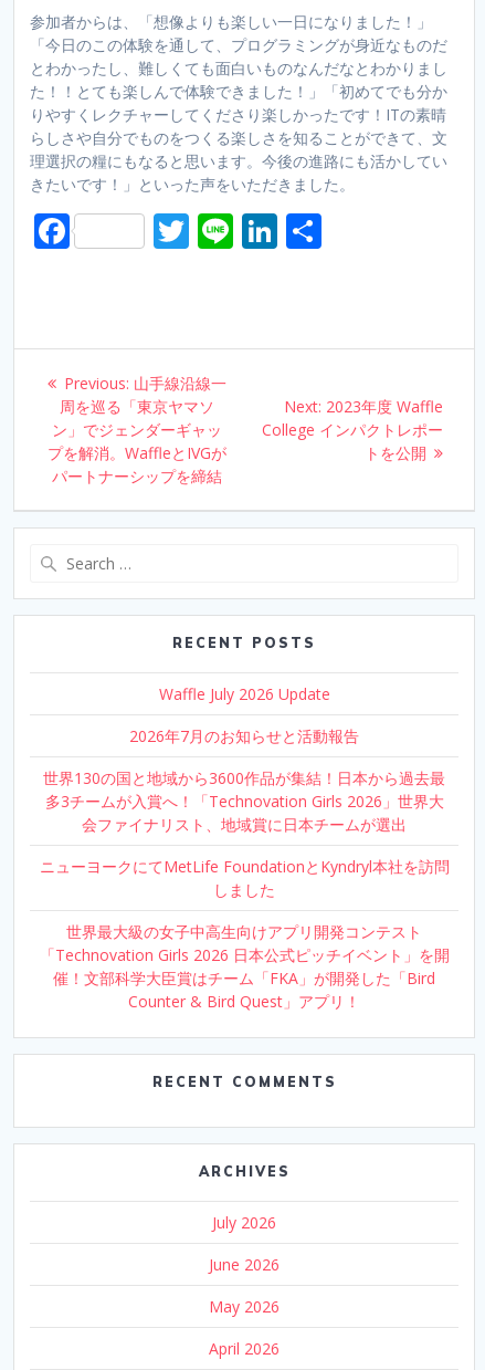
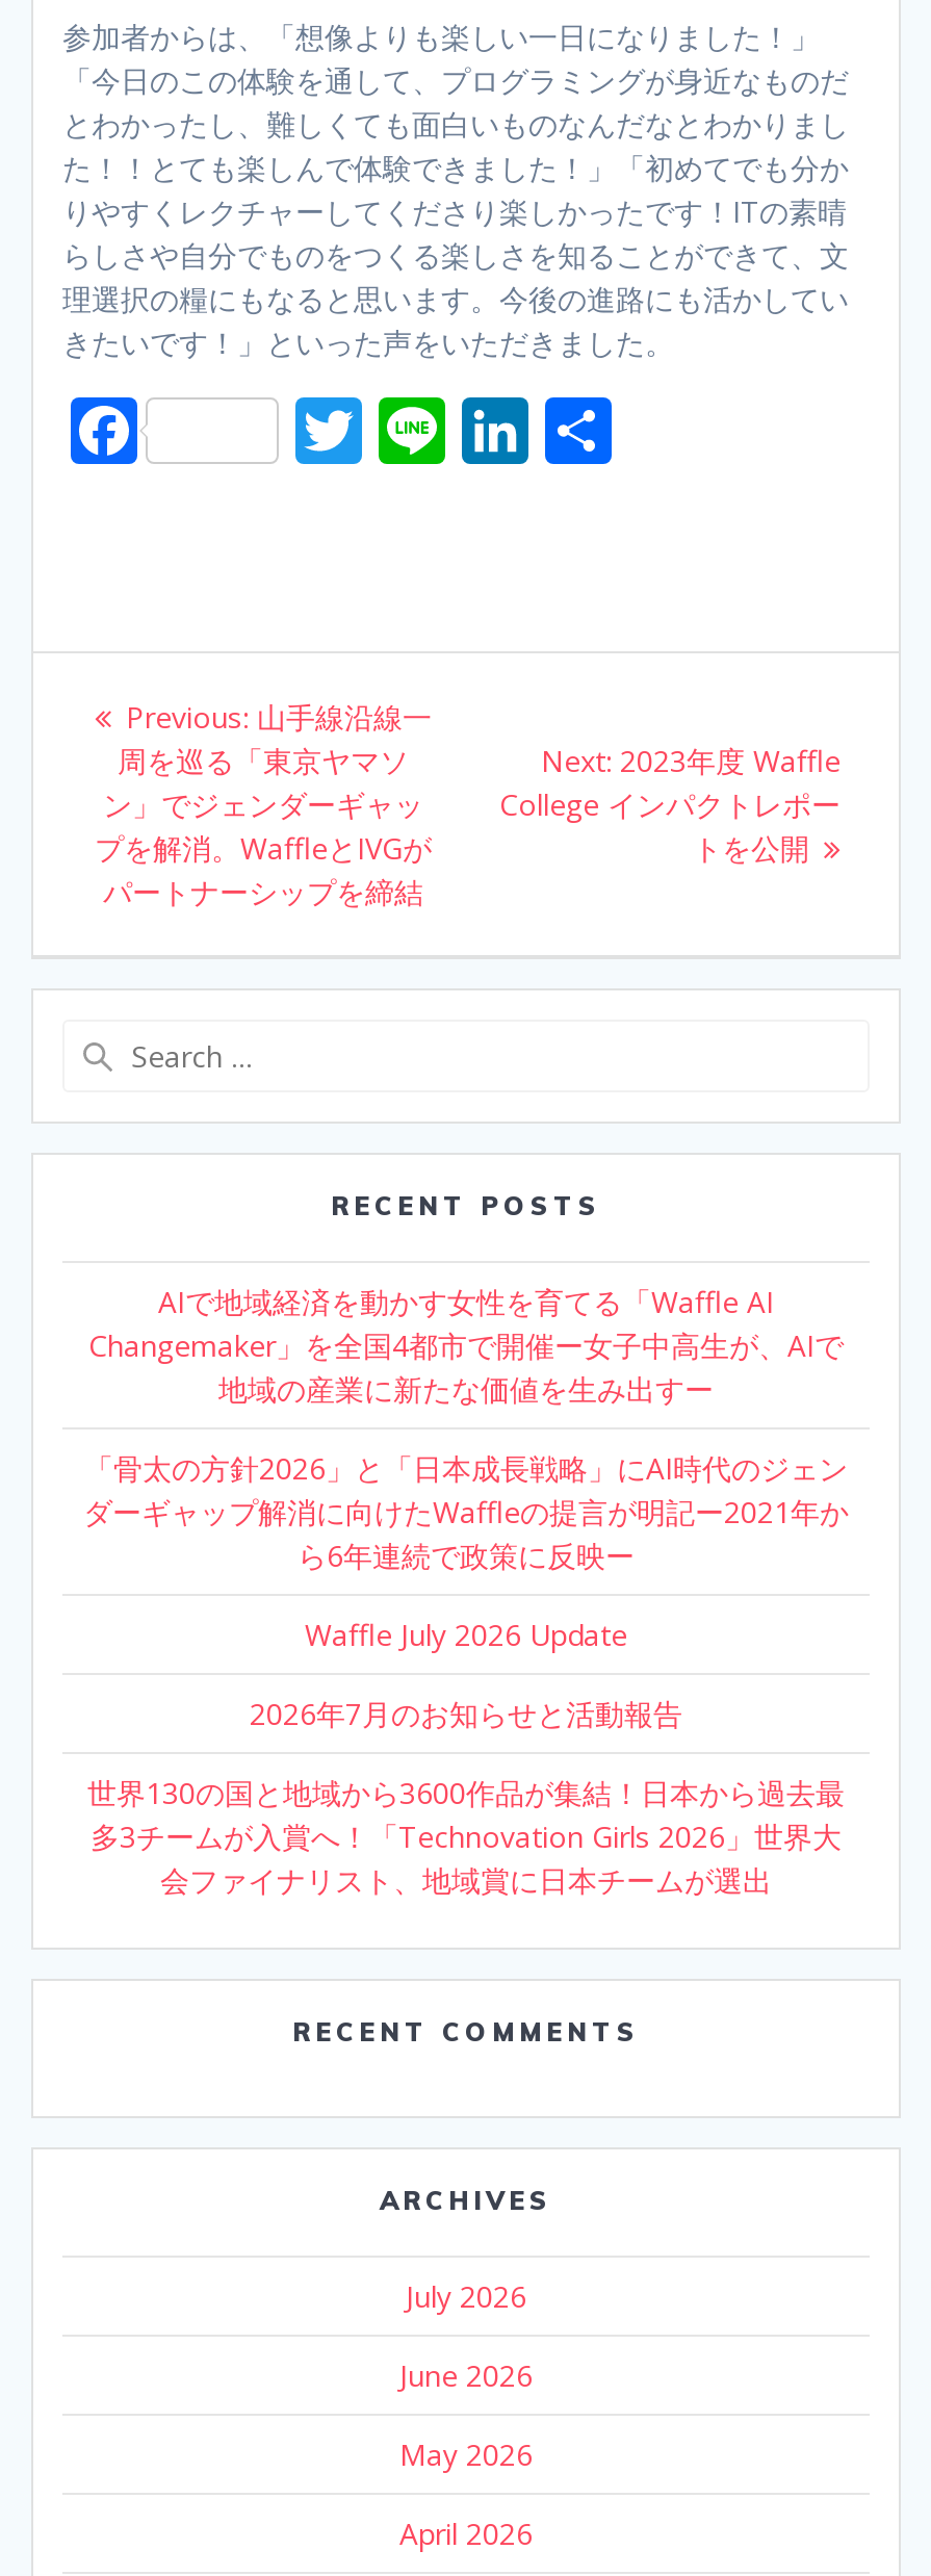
none -> [83,1283,849,1576] AIで地域経済を動かす女性を育てる「Waffle AI | Changemaker」を全国4都市で開催ー女子中高生が、AIで | 地域の産業に新たな価値を生み出すー | 「骨太の方針2026」と「日本成長戦略」にAI時代のジェン | ダーギャップ解消に向けたWaffleの提言が明記ー2021年か | ら6年連続で政策に反映ー
moved [43,683,445,834] -> [87,1616,845,1901]: Waffle July 2026 Update | 2026年7月のお知らせと活動報告 | 世界130の国と地域から3600作品が集結！日本から過去最 | 多3チームが入賞へ！「Technovation Girls 2026」世界大 | 会ファイナリスト、地域賞に日本チームが選出
[39,855,449,1011] ニューヨークにてMetLife FoundationとKyndryl本社を訪問 | しました | 世界最大級の女子中高生向けアプリ開発コンテスト | 「Technovation Girls 2026 日本公式ピッチイベント」を開 | 催！文部科学大臣賞はチーム「FKA」が開発した「Bird | Counter & Bird Quest」アプリ！ -> none

